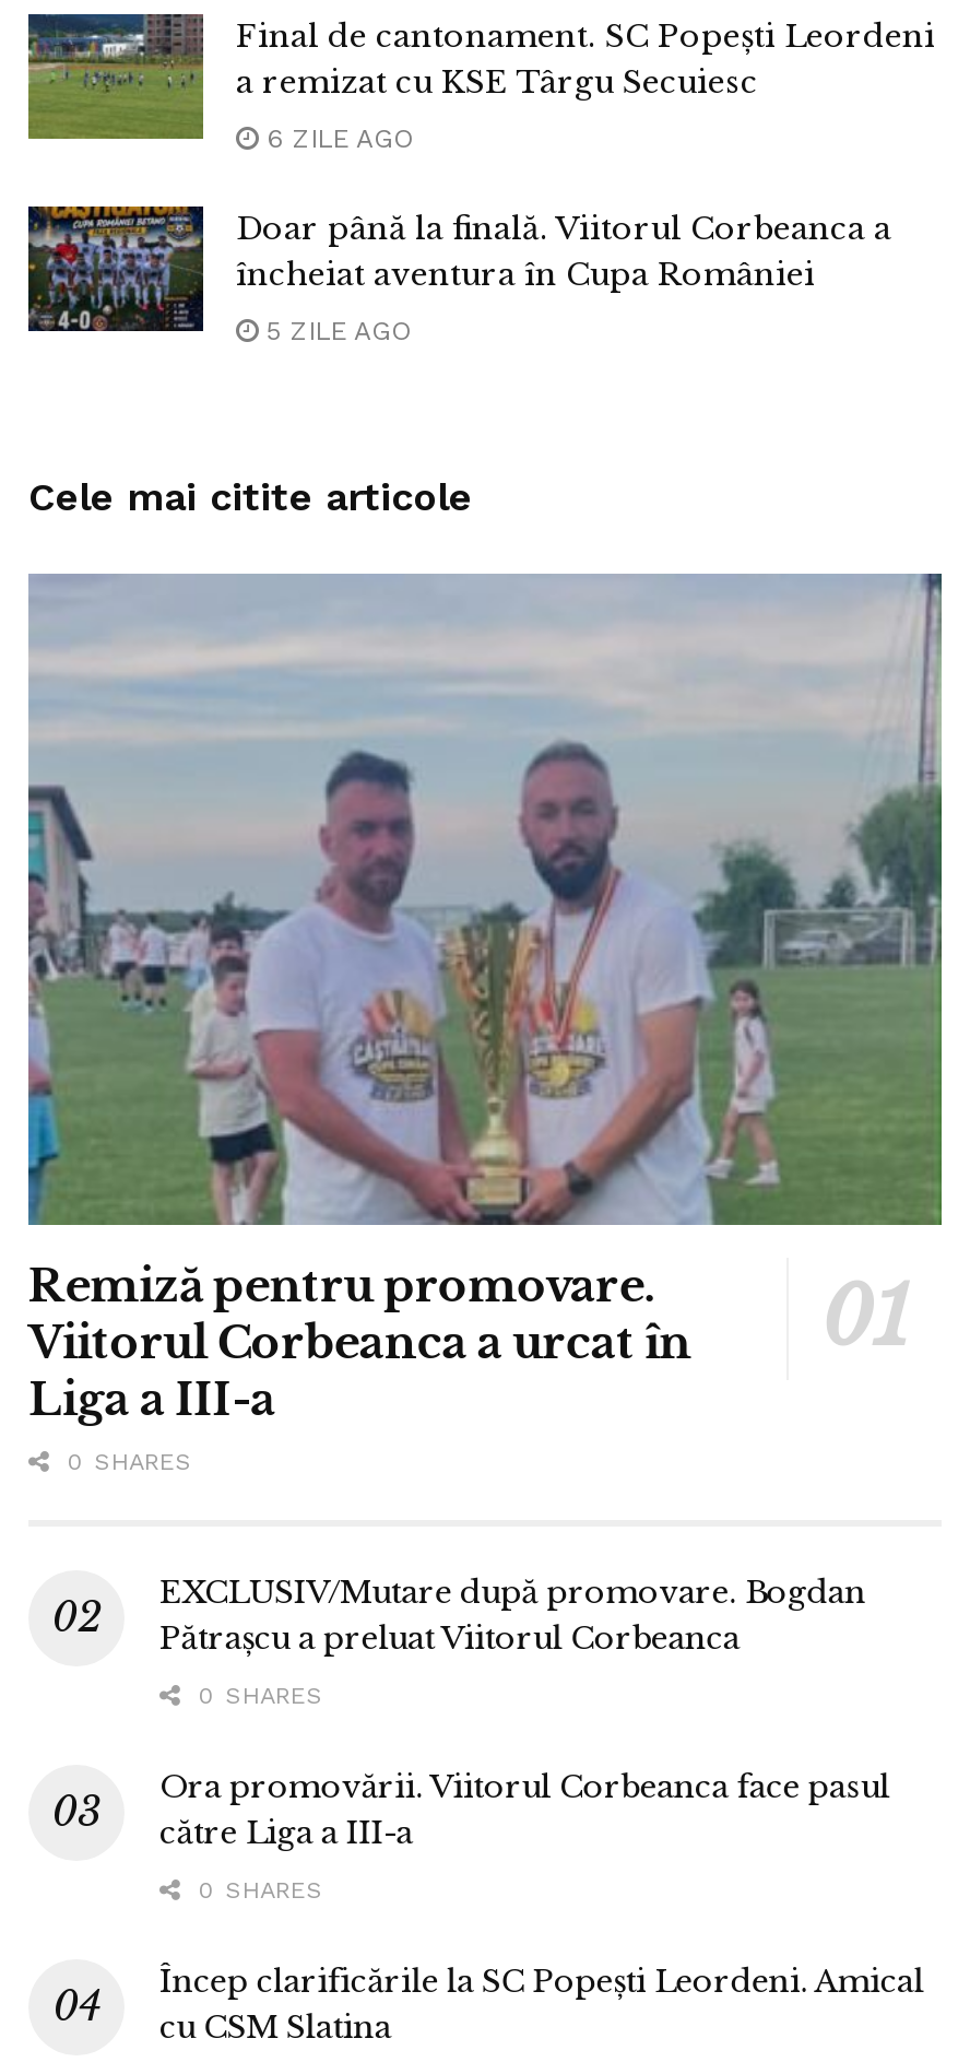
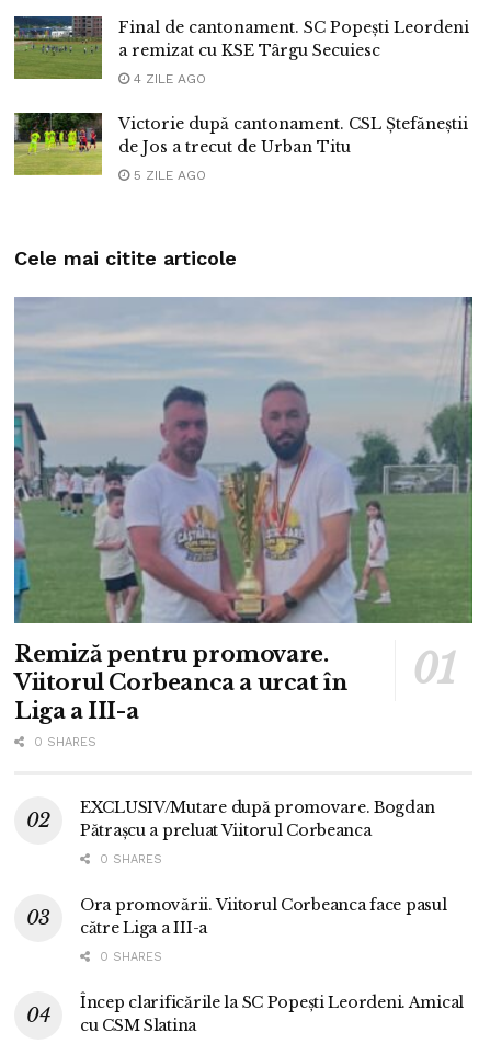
[258,122,413,153] 6 ZILE AGO -> [129,71,206,86] 4 ZILE AGO
[26,204,891,333] [image] | Doar până la finală. Viitorul Corbeanca a | încheiat aventura în Cupa României -> [13,112,468,176] [image] | Victorie după cantonament. CSL Ștefăneștii | de Jos a trecut de Urban Titu

